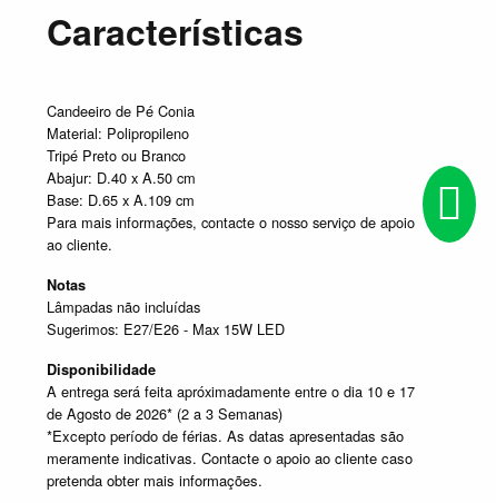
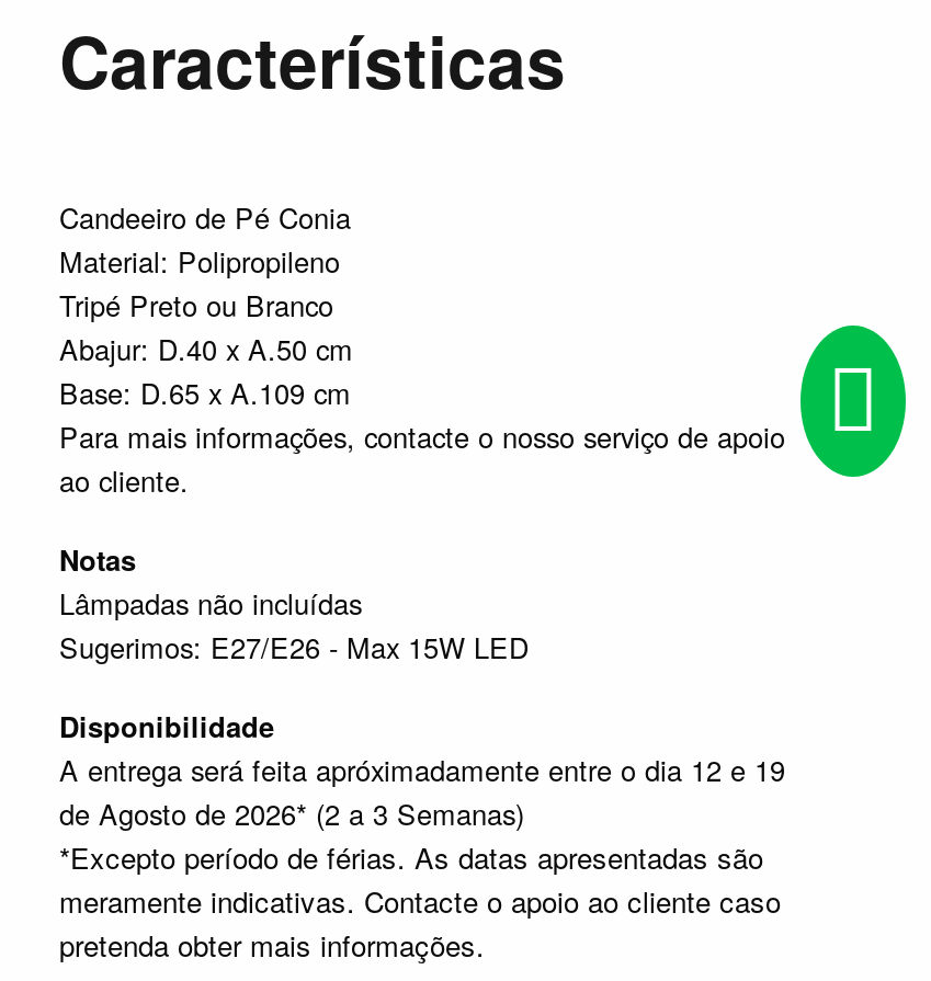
[47,381,415,402] A entrega será feita apróximadamente entre o dia 10 e 17 -> [59,749,785,790] A entrega será feita apróximadamente entre o dia 12 e 19

